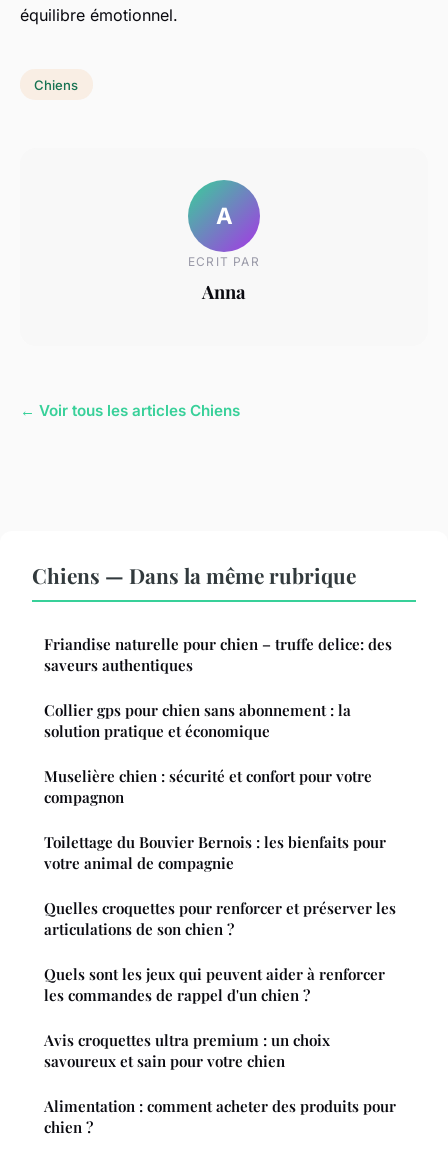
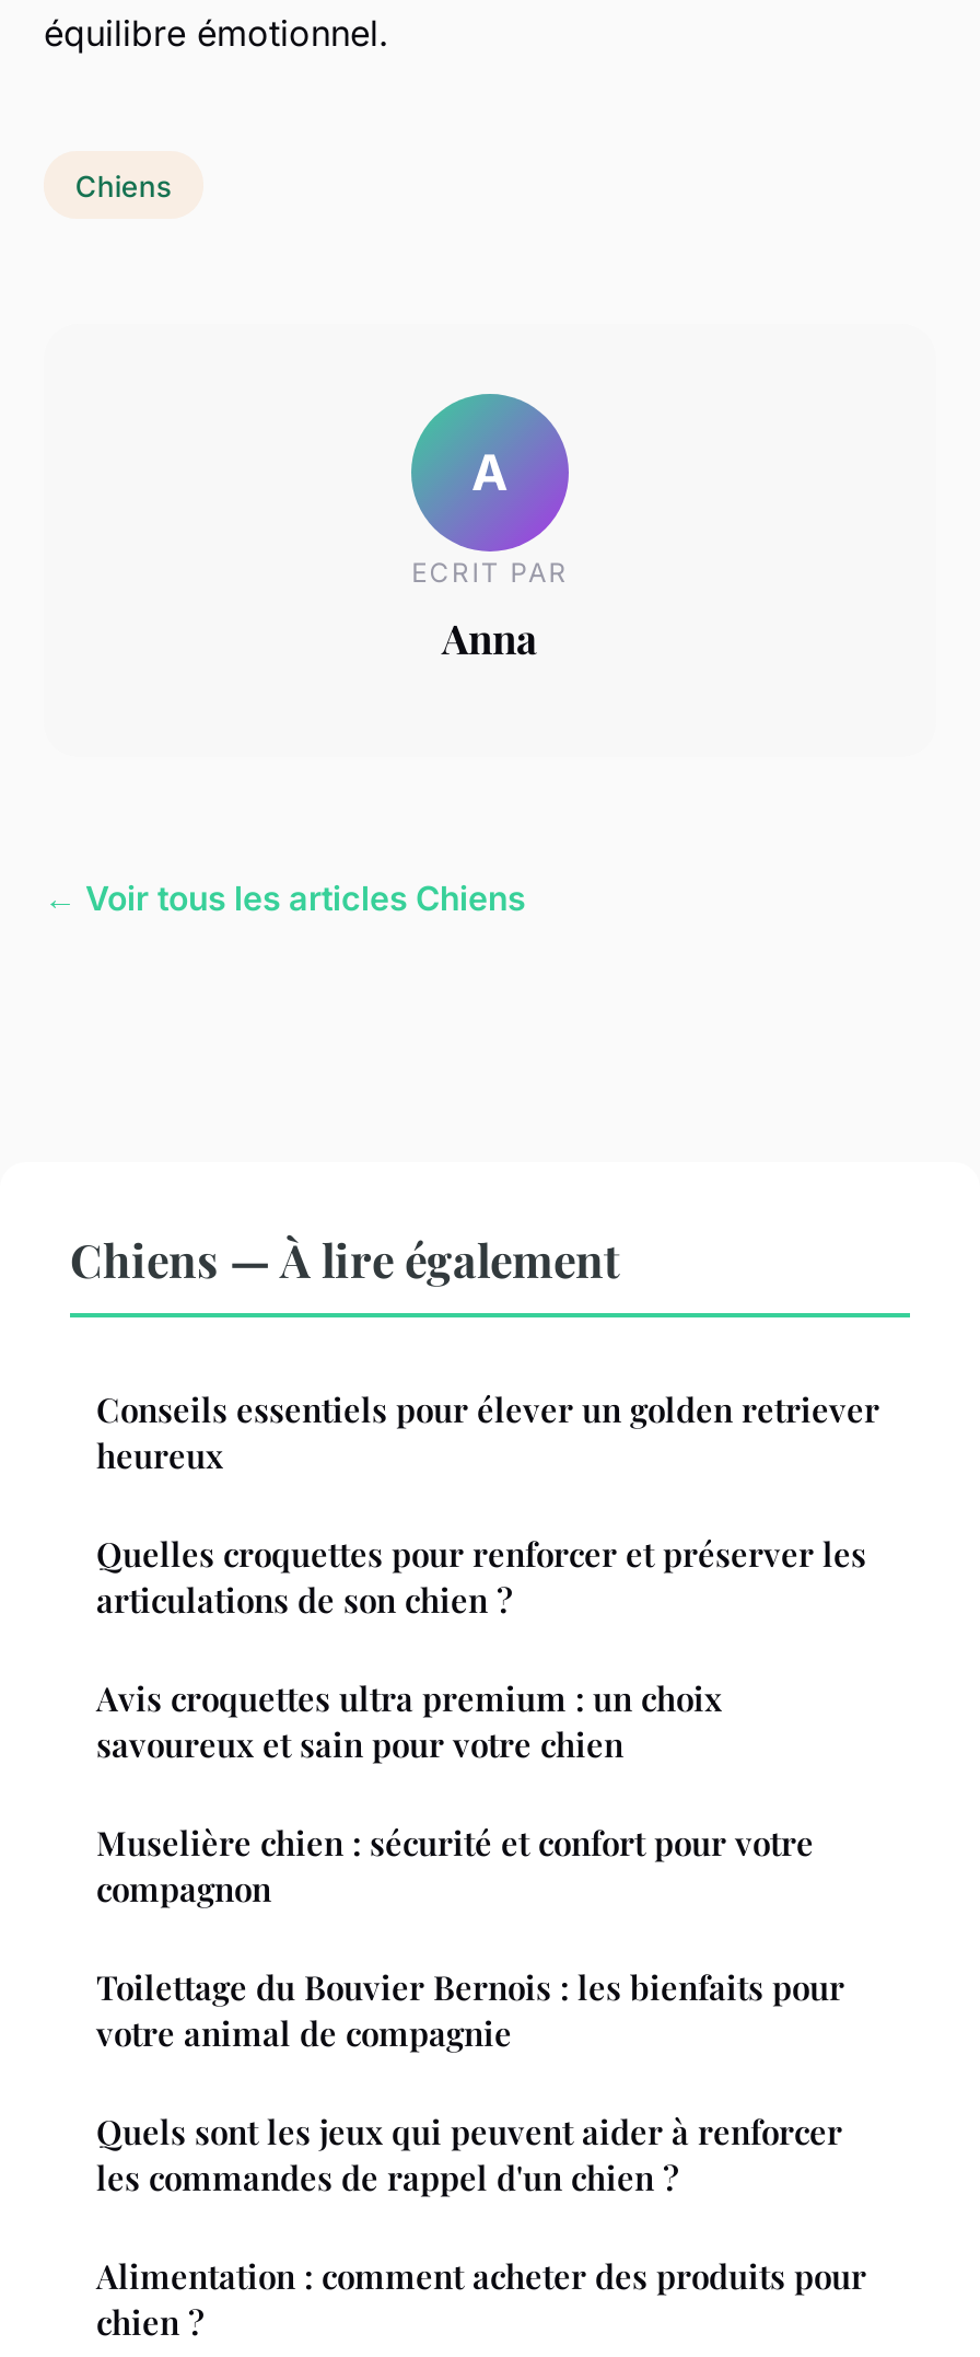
[32,561,392,741] Chiens — Dans la même rubrique | Friandise naturelle pour chien – truffe delice: des | saveurs authentiques | Collier gps pour chien sans abonnement : la | solution pratique et économique -> [70,1227,879,1477] Chiens — À lire également | Conseils essentiels pour élever un golden retriever | heureux
moved [44,766,386,873] -> [96,1820,844,2055]: Muselière chien : sécurité et confort pour votre | compagnon | Toilettage du Bouvier Bernois : les bienfaits pour | votre animal de compagnie
moved [44,898,396,939] -> [96,1532,866,1621]: Quelles croquettes pour renforcer et préserver les | articulations de son chien ?
moved [44,1030,330,1071] -> [96,1676,722,1766]: Avis croquettes ultra premium : un choix | savoureux et sain pour votre chien

